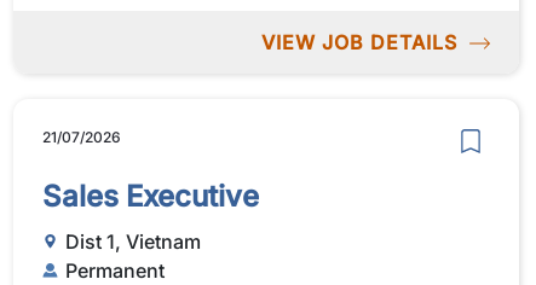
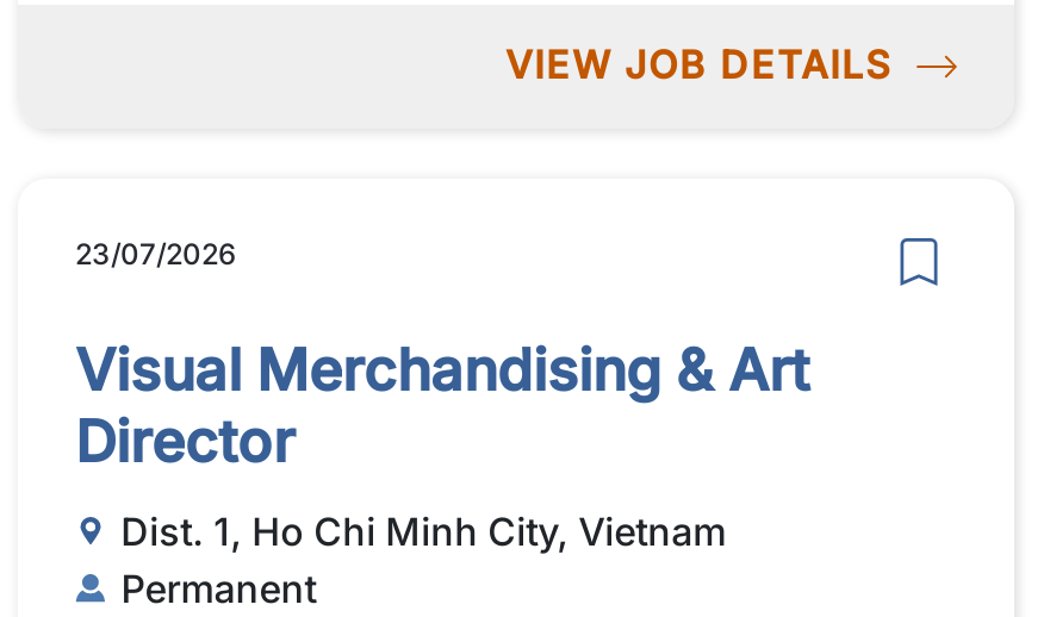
[42,128,121,146] 21/07/2026 -> [75,235,237,271] 23/07/2026
[42,178,259,253] Sales Executive | Dist 1, Vietnam -> [75,335,809,555] Visual Merchandising & Art | Director | Dist. 1, Ho Chi Minh City, Vietnam

